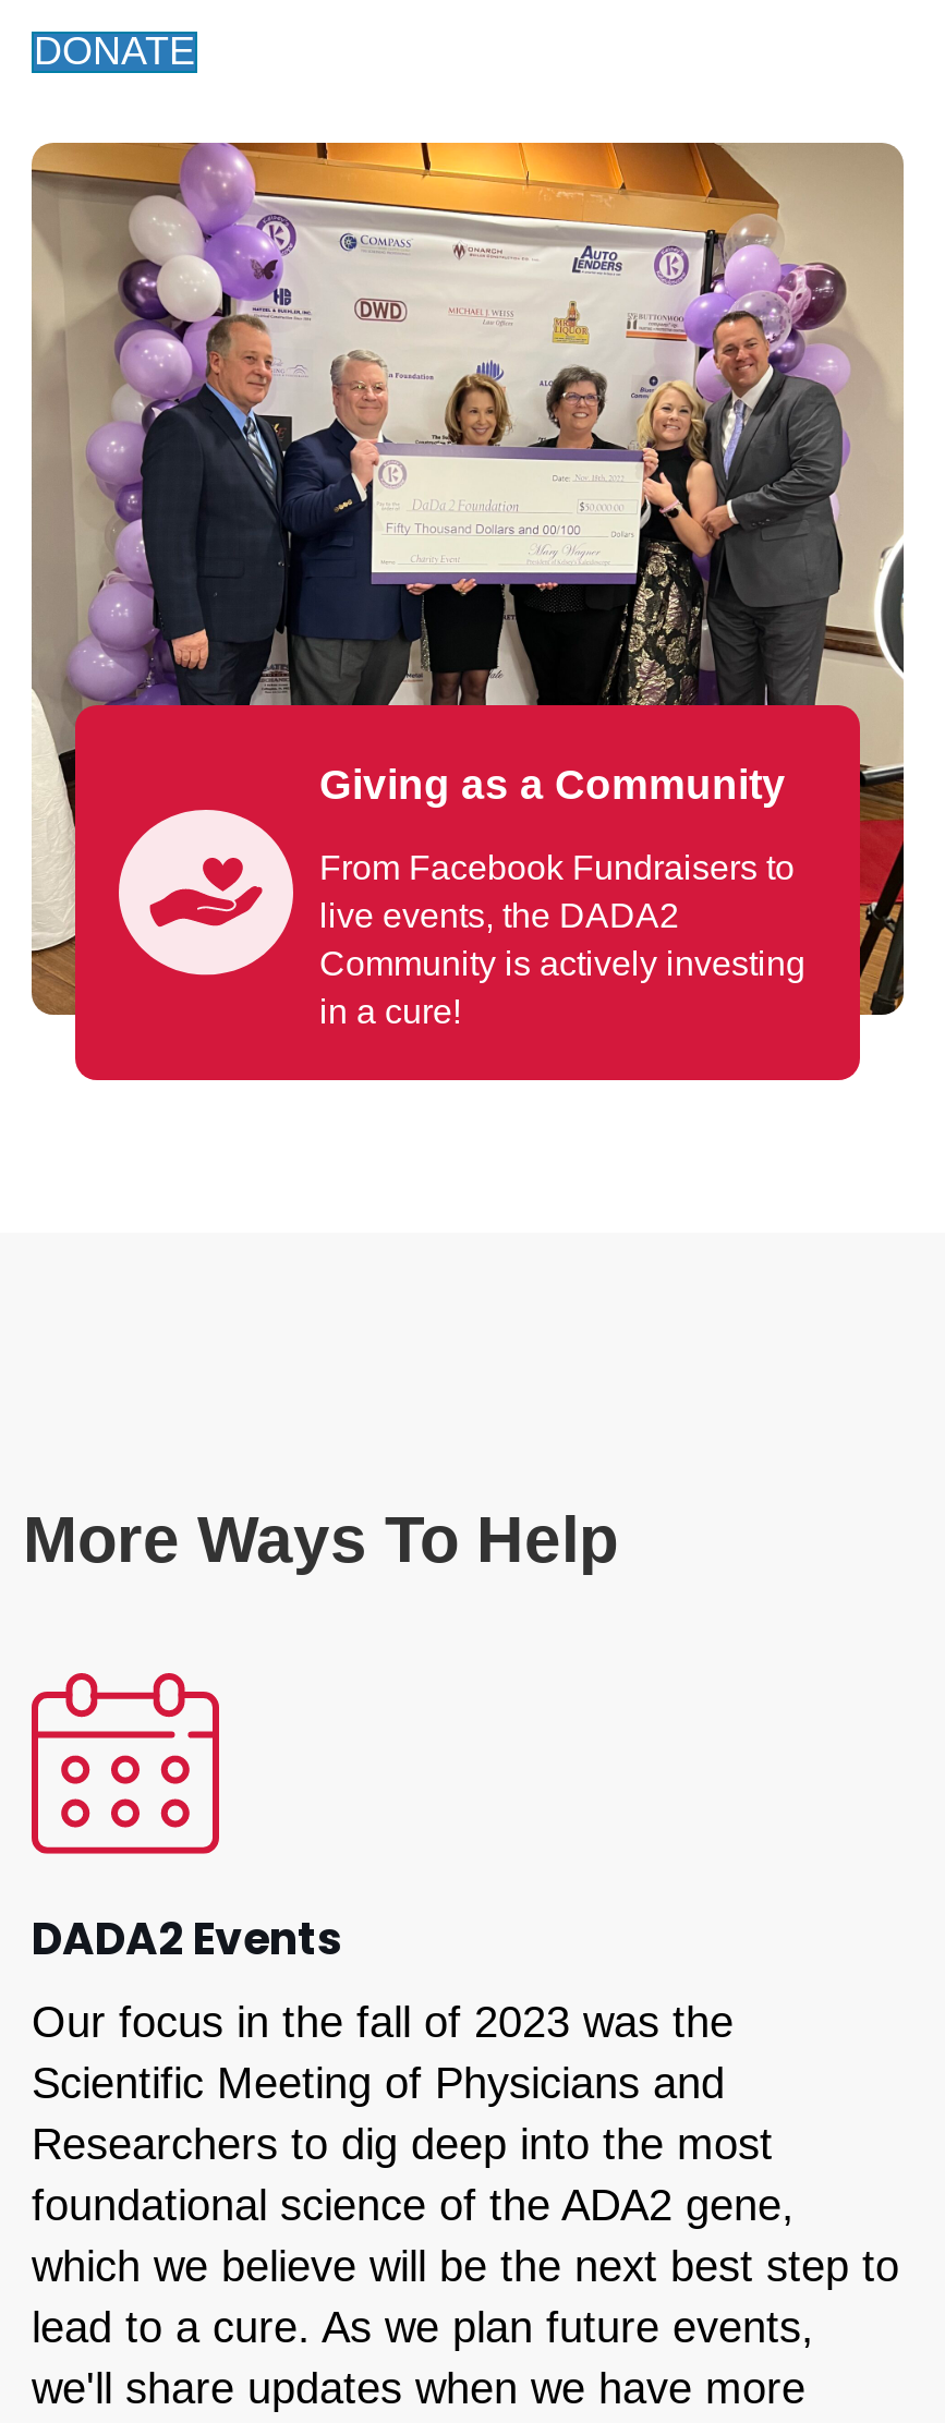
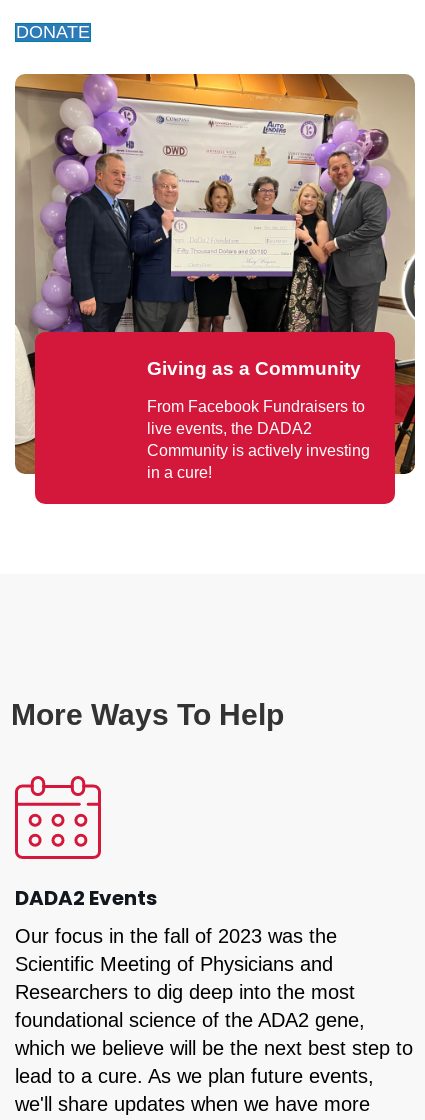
[117,808,295,978] [image] -> none

